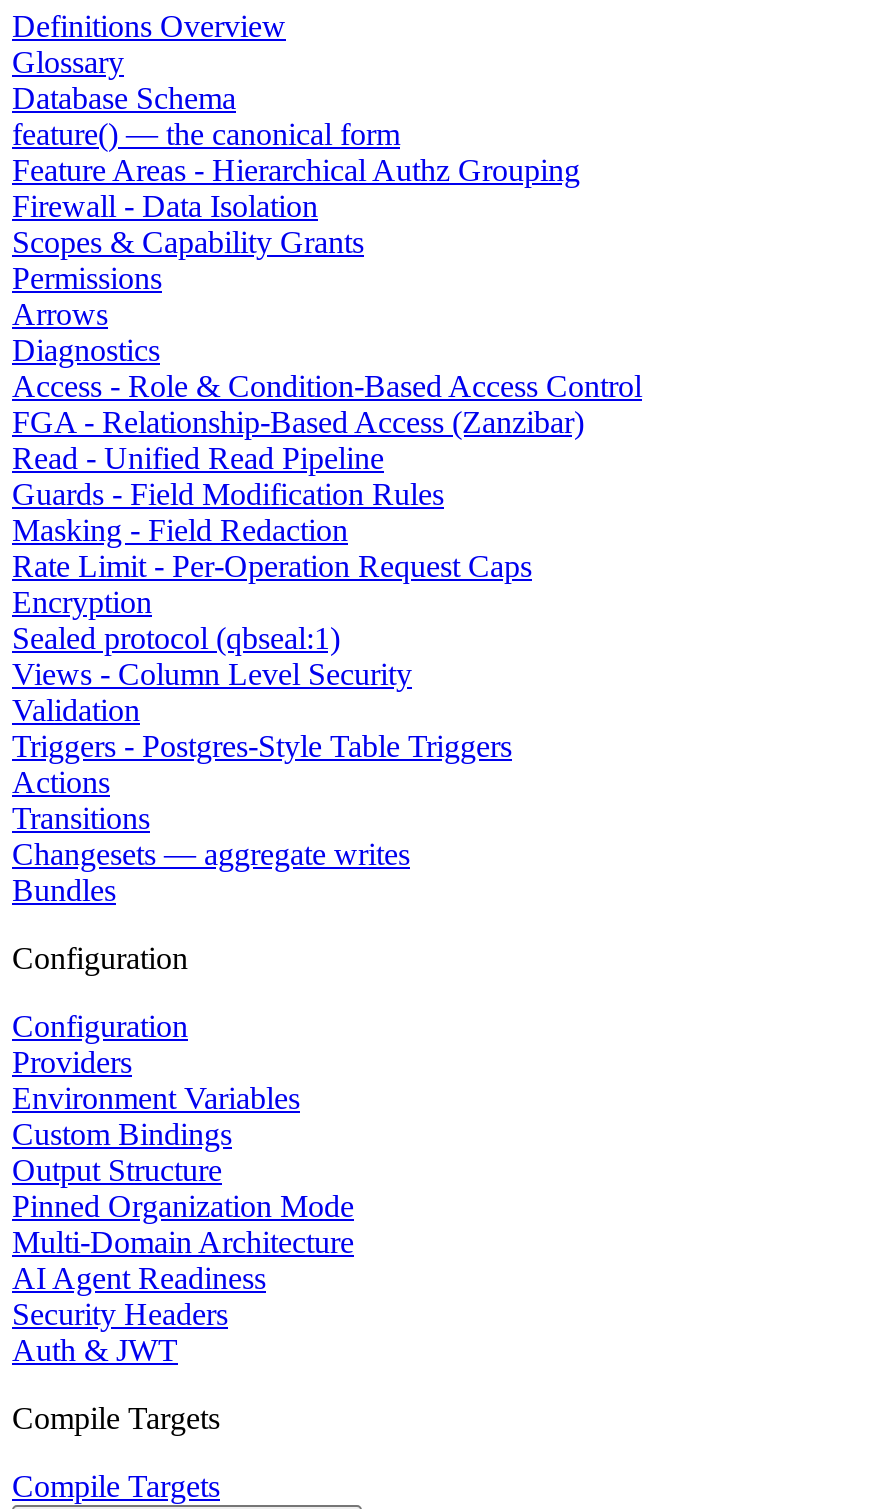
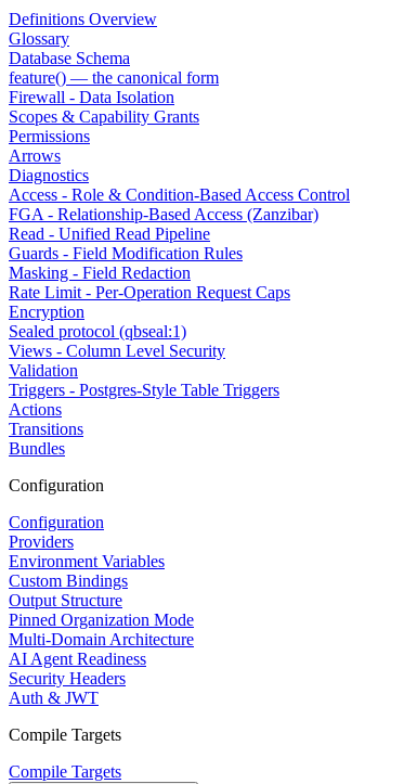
[12,153,580,187] Feature Areas - Hierarchical Authz Grouping -> none
[12,837,410,871] Changesets — aggregate writes -> none

